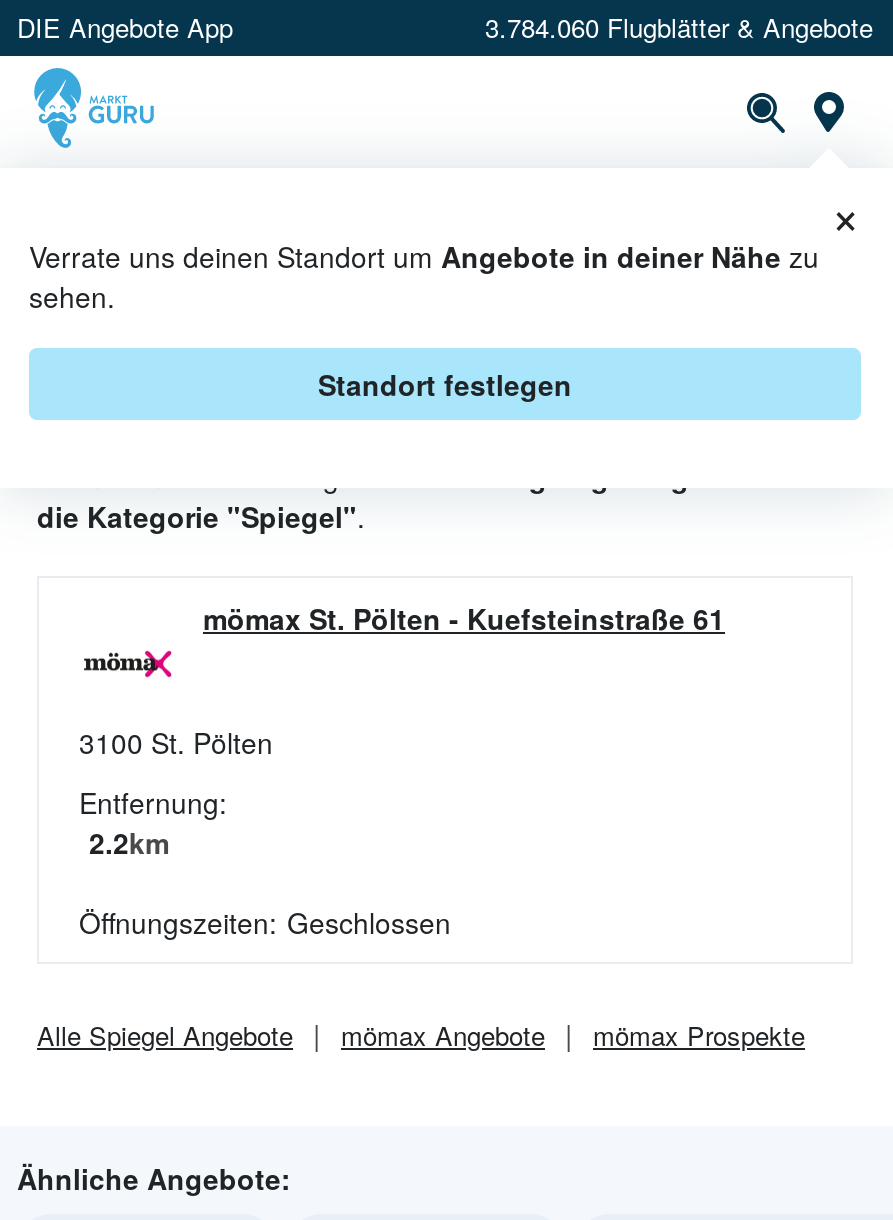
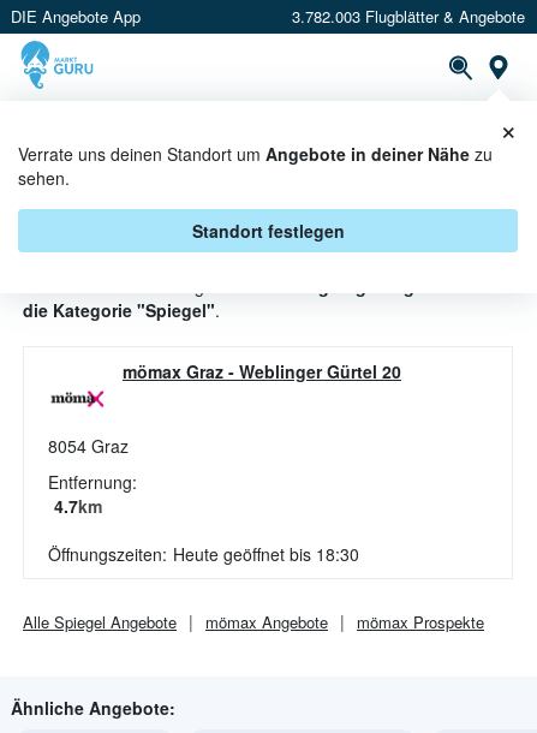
[485,8,873,46] 3.784.060 Flugblätter & Angebote -> [292,5,525,28] 3.782.003 Flugblätter & Angebote
[203,598,725,638] mömax St. Pölten - Kuefsteinstraße 61 -> [123,359,401,383] mömax Graz - Weblinger Gürtel 20
[79,722,273,762] 3100 St. Pölten -> [48,434,129,458] 8054 Graz
[89,822,169,862] 2.2km -> [54,494,102,518] 4.7km
[79,902,451,942] Öffnungszeiten: Geschlossen -> [48,542,359,566] Öffnungszeiten: Heute geöffnet bis 18:30

